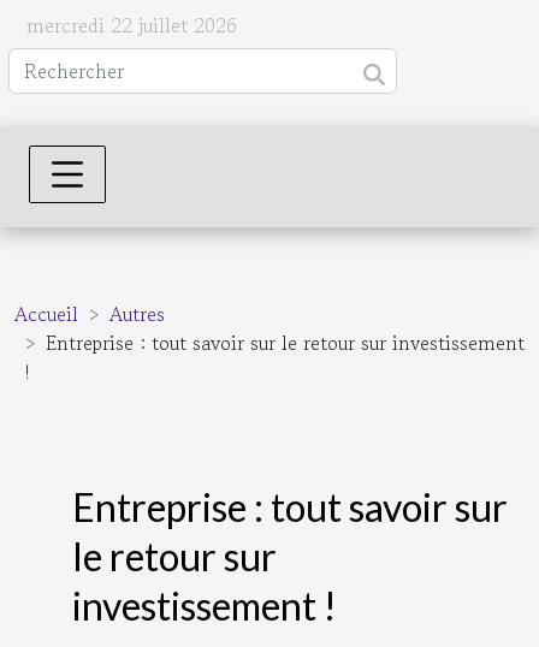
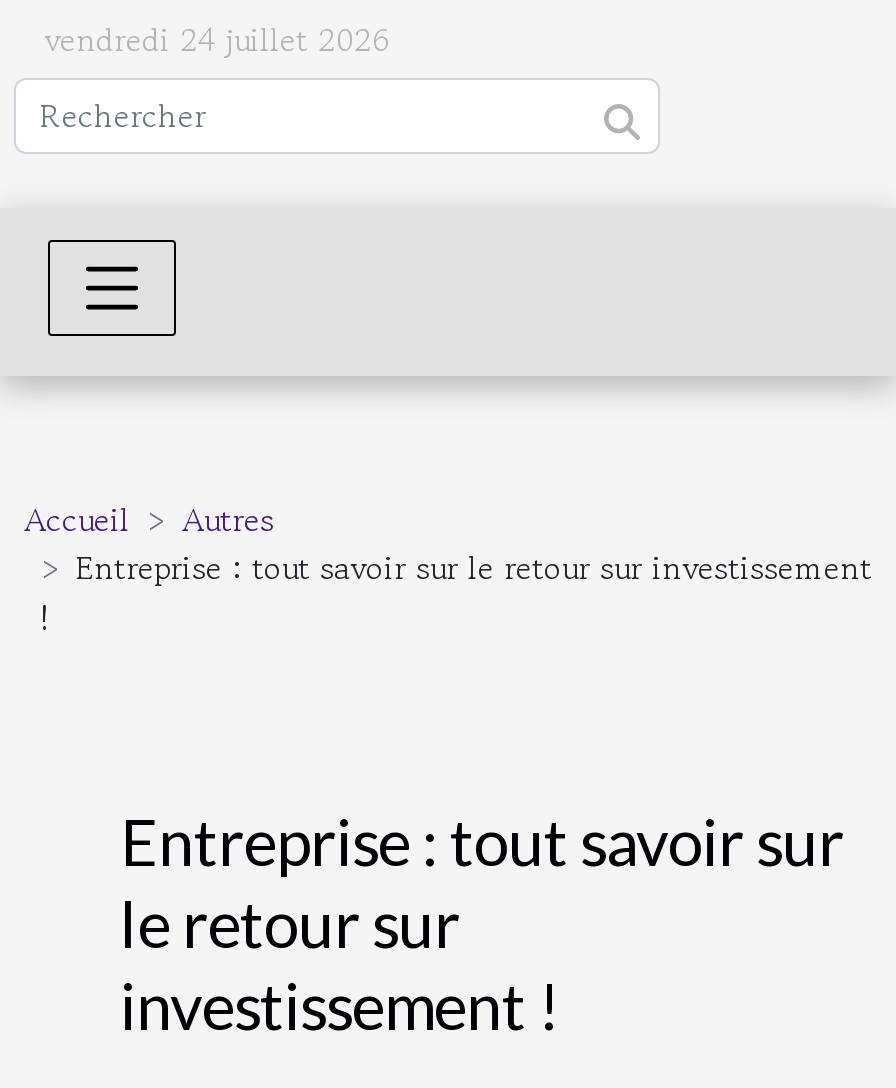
[26,11,237,40] mercredi 22 juillet 2026 -> [44,16,390,64] vendredi 24 juillet 2026

